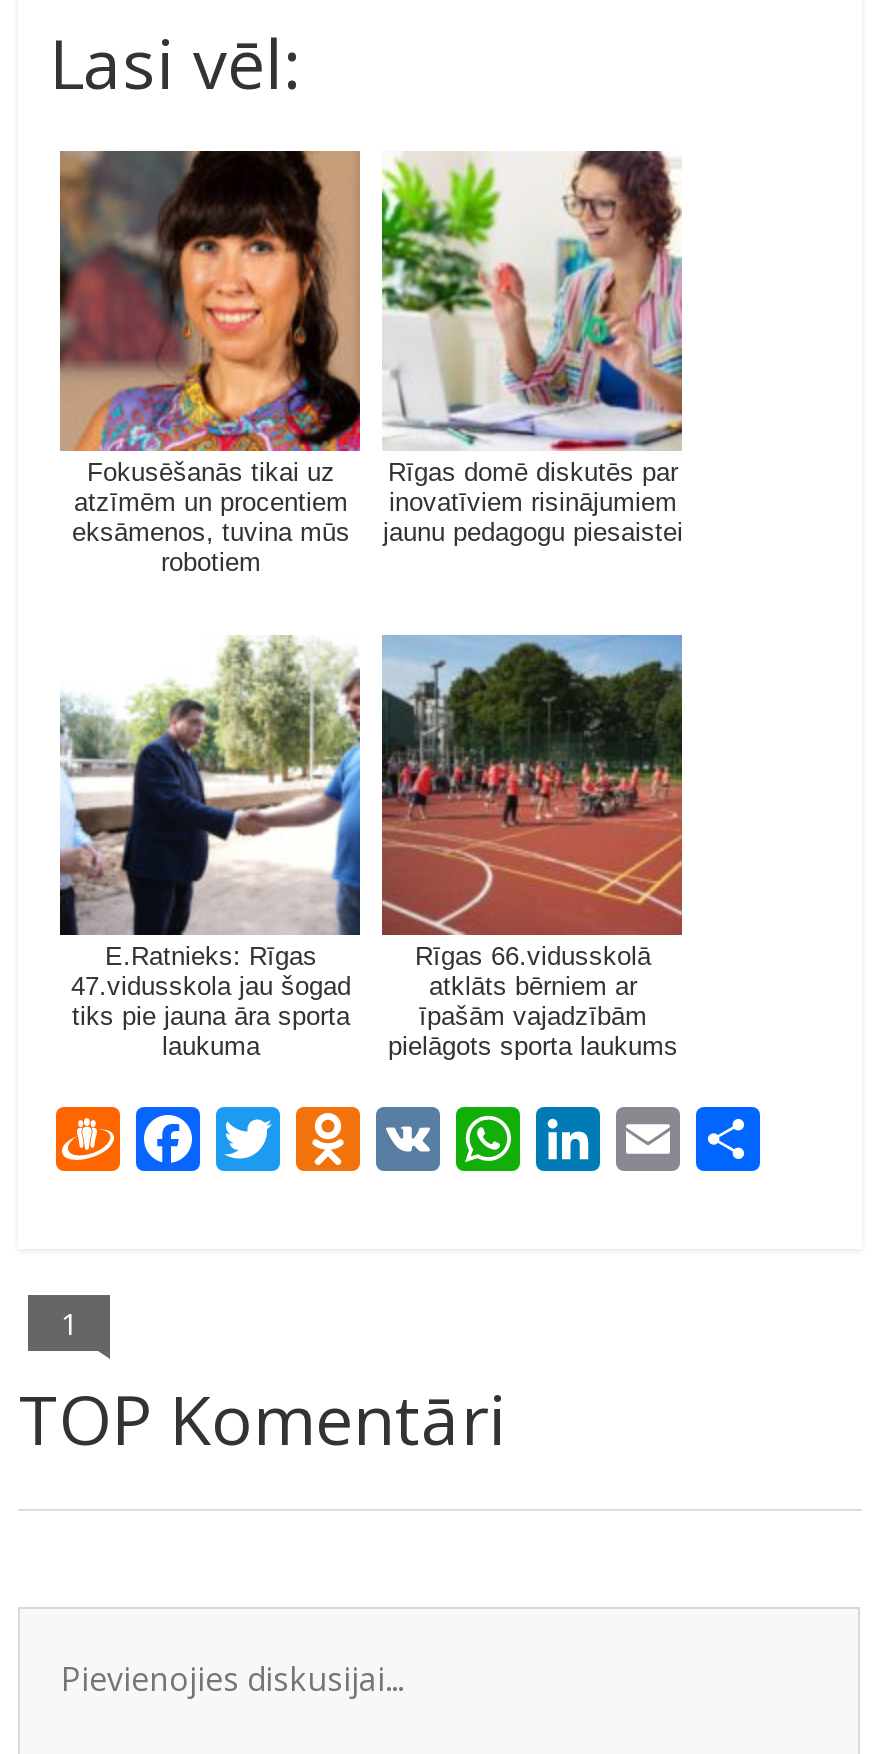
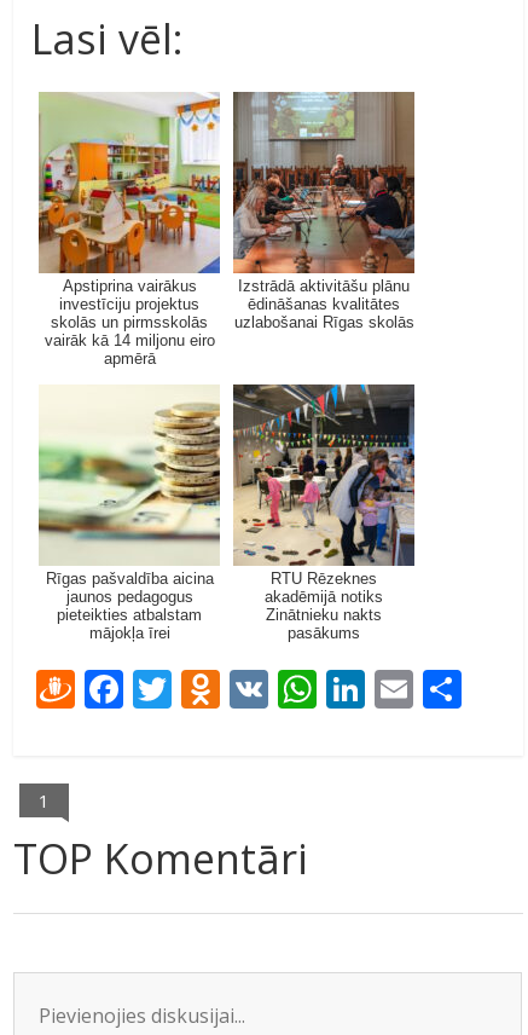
[58,149,362,577] [image] | Fokusēšanās tikai uz | atzīmēm un procentiem | eksāmenos, tuvina mūs | robotiem -> [37,92,221,368] [image] | Apstiprina vairākus | investīciju projektus | skolās un pirmsskolās | vairāk kā 14 miljonu eiro | apmērā
[380,151,684,547] [image] | Rīgas domē diskutēs par | inovatīviem risinājumiem | jaunu pedagogu piesaistei -> [232,91,416,331] [image] | Izstrādā aktivitāšu plānu | ēdināšanas kvalitātes | uzlabošanai Rīgas skolās
[58,637,362,1061] [image] | E.Ratnieks: Rīgas | 47.vidusskola jau šogad | tiks pie jauna āra sporta | laukuma -> [39,386,221,642] [image] | Rīgas pašvaldība aicina | jaunos pedagogus | pieteikties atbalstam | mājokļa īrei
[380,633,684,1061] [image] | Rīgas 66.vidusskolā | atklāts bērniem ar | īpašām vajadzībām | pielāgots sporta laukums -> [232,383,416,642] [image] | RTU Rēzeknes | akadēmijā notiks | Zinātnieku nakts | pasākums

